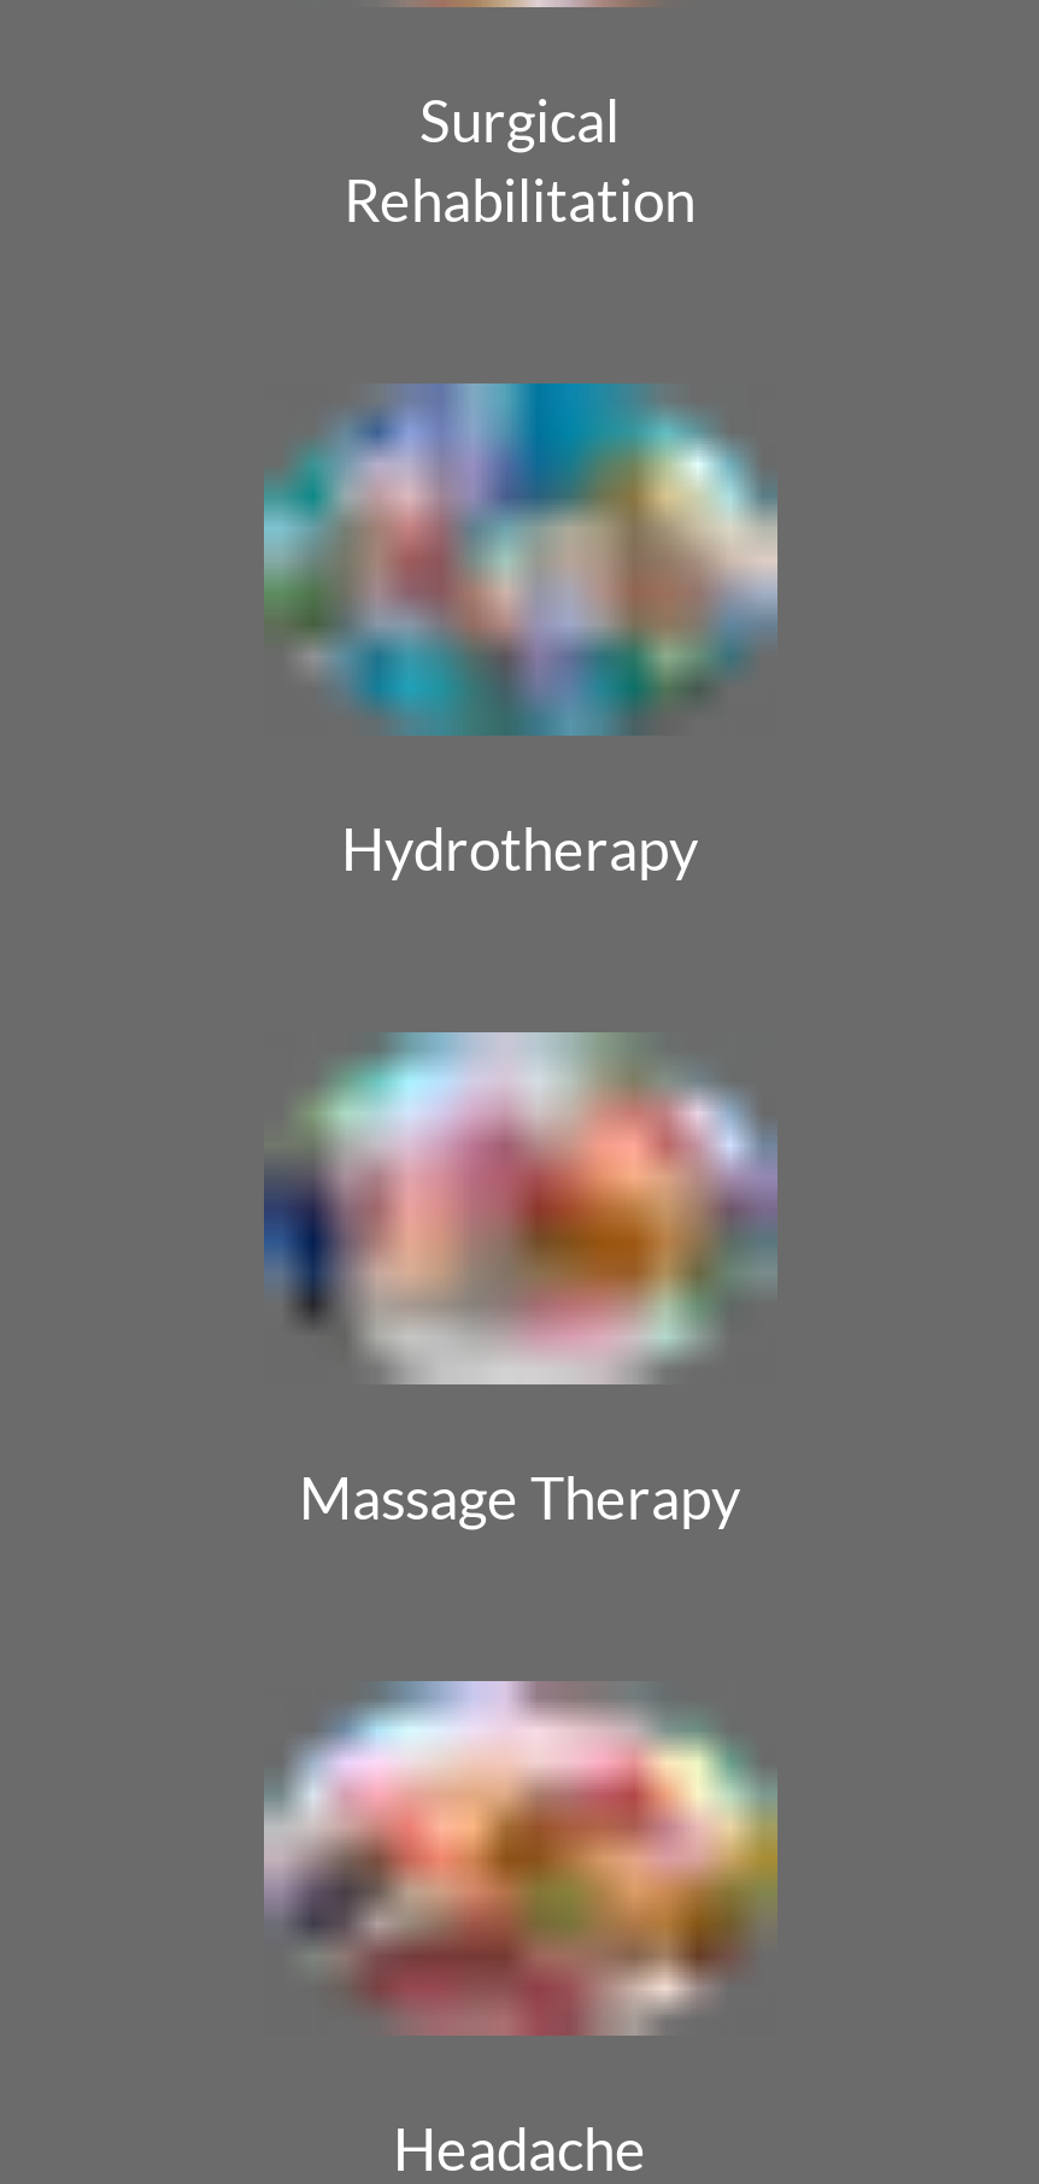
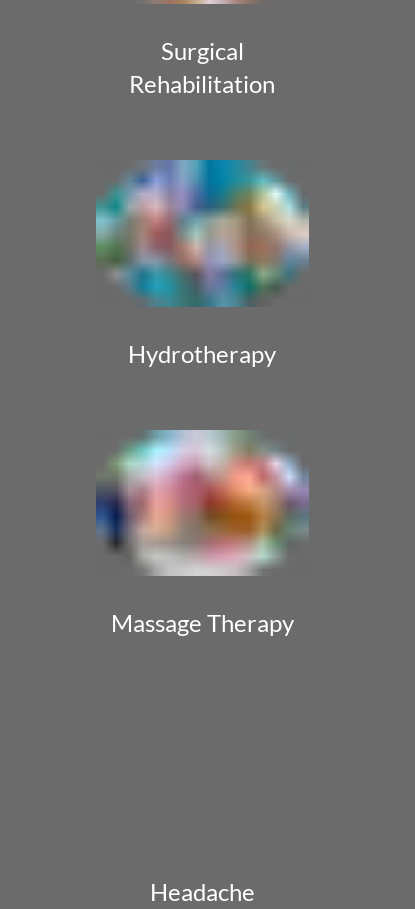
[262,1677,777,2037] [image] -> none

